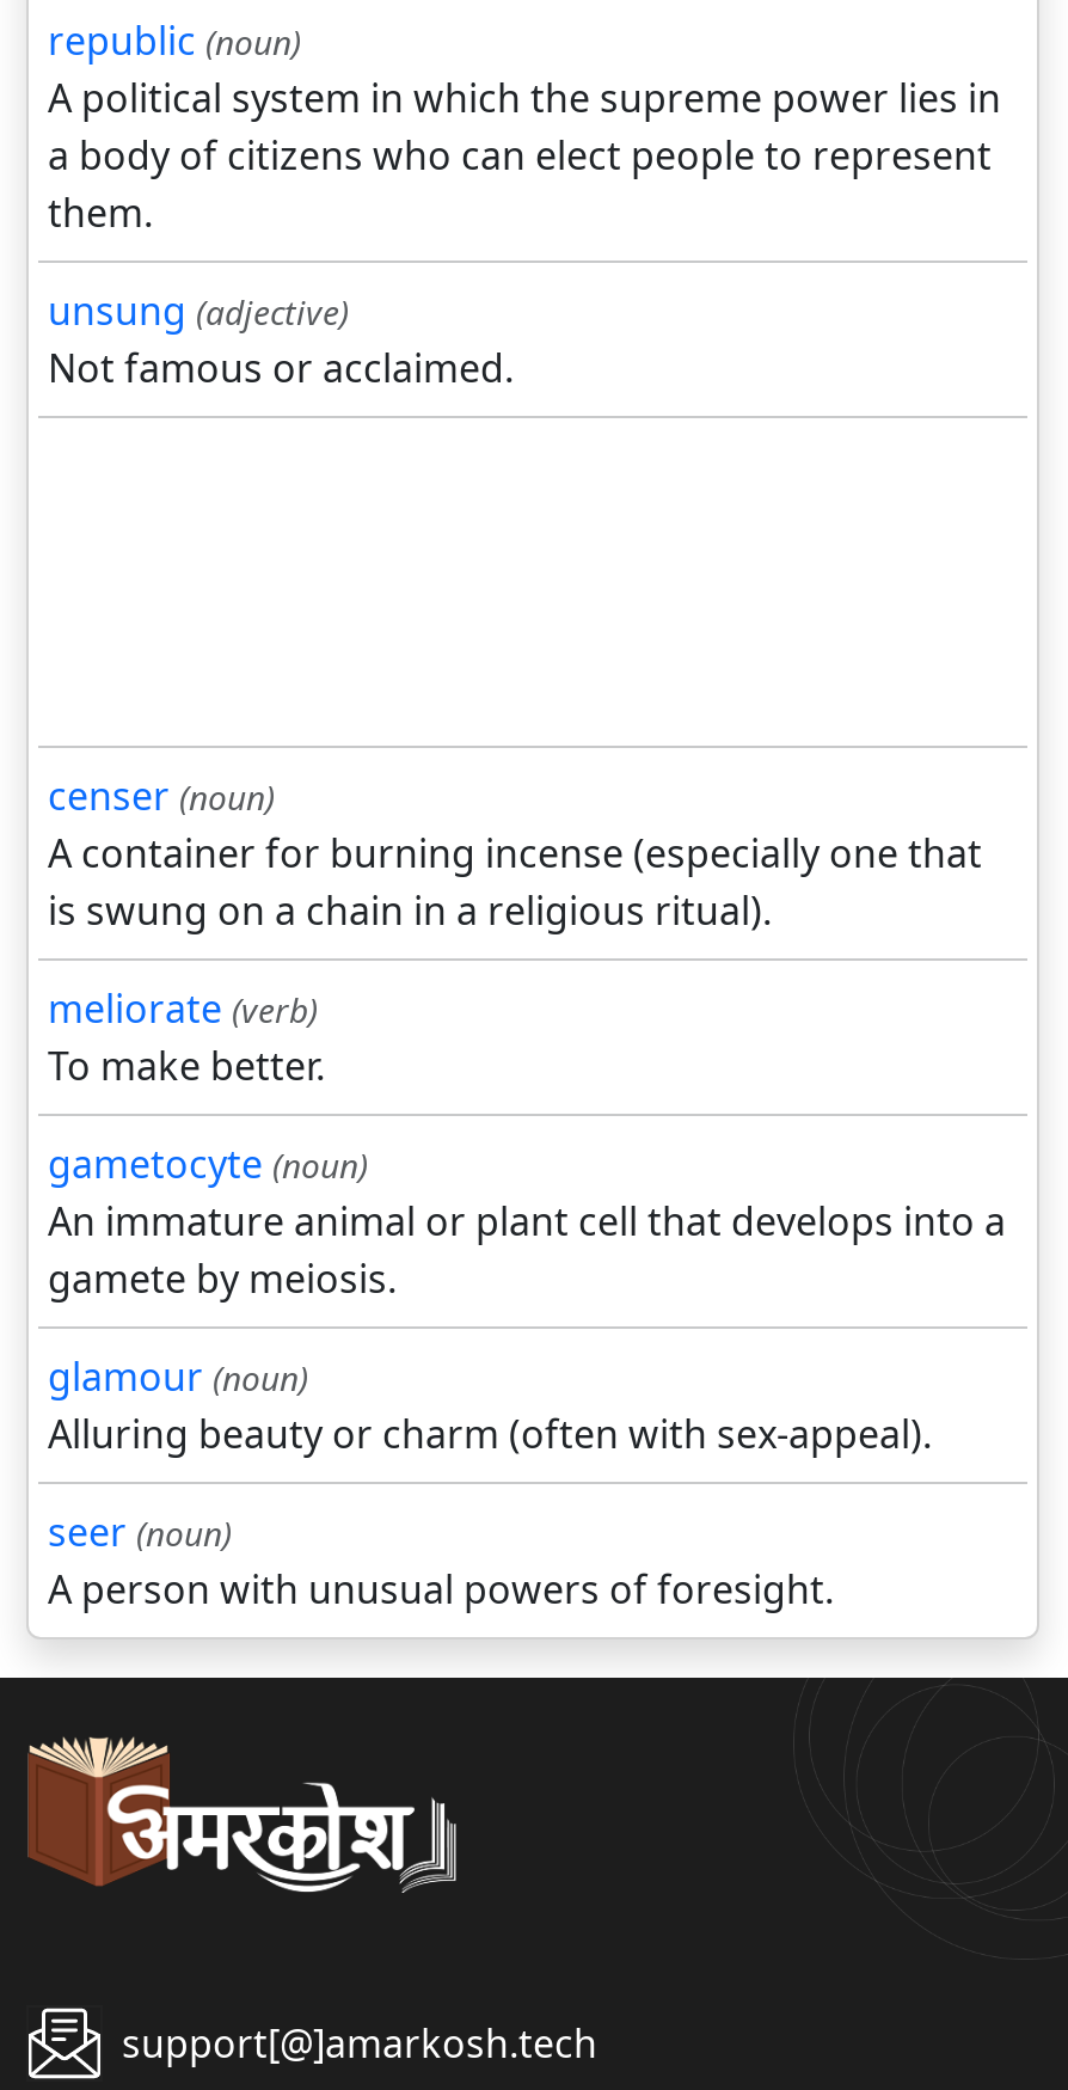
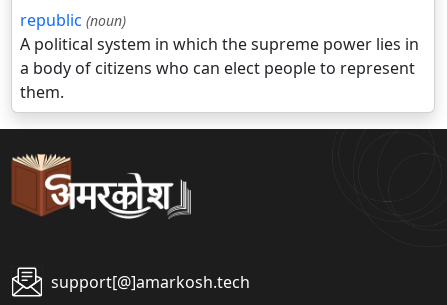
[48,285,514,395] unsung (adjective) | Not famous or acclaimed. -> none
[48,770,1006,1616] censer (noun) | A container for burning incense (especially one that | is swung on a chain in a religious ritual). | meliorate (verb) | To make better. | gametocyte (noun) | An immature animal or plant cell that develops into a | gamete by meiosis. | glamour (noun) | Alluring beauty or charm (often with sex-appeal). | seer (noun) | A person with unusual powers of foresight. -> none

